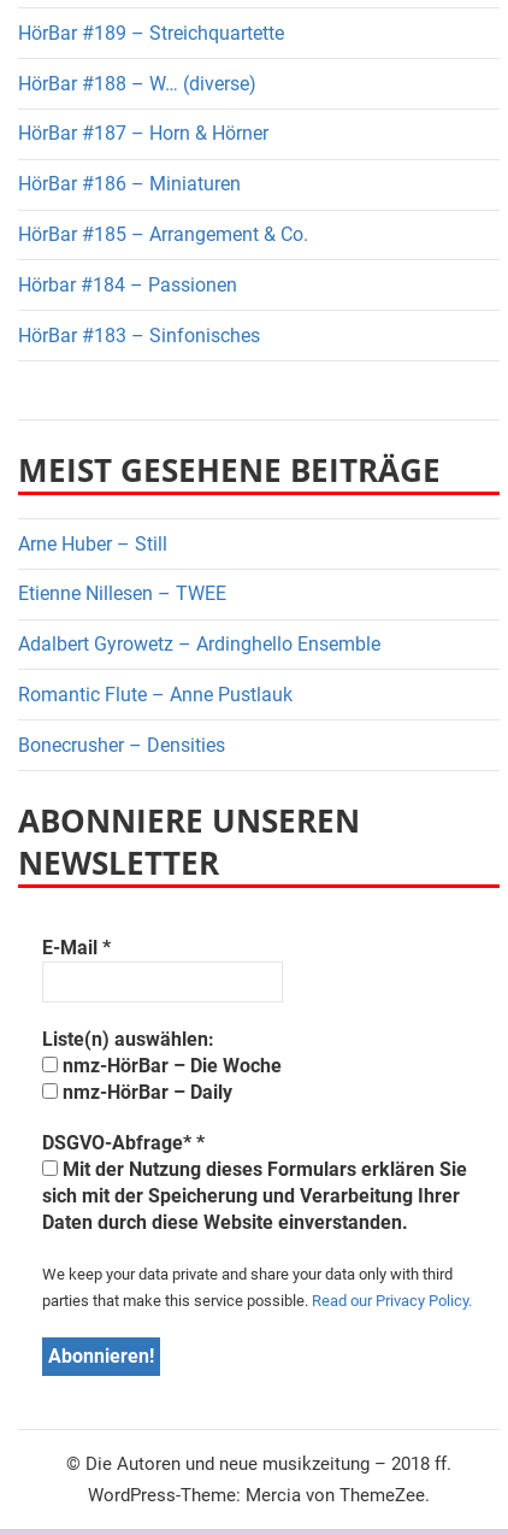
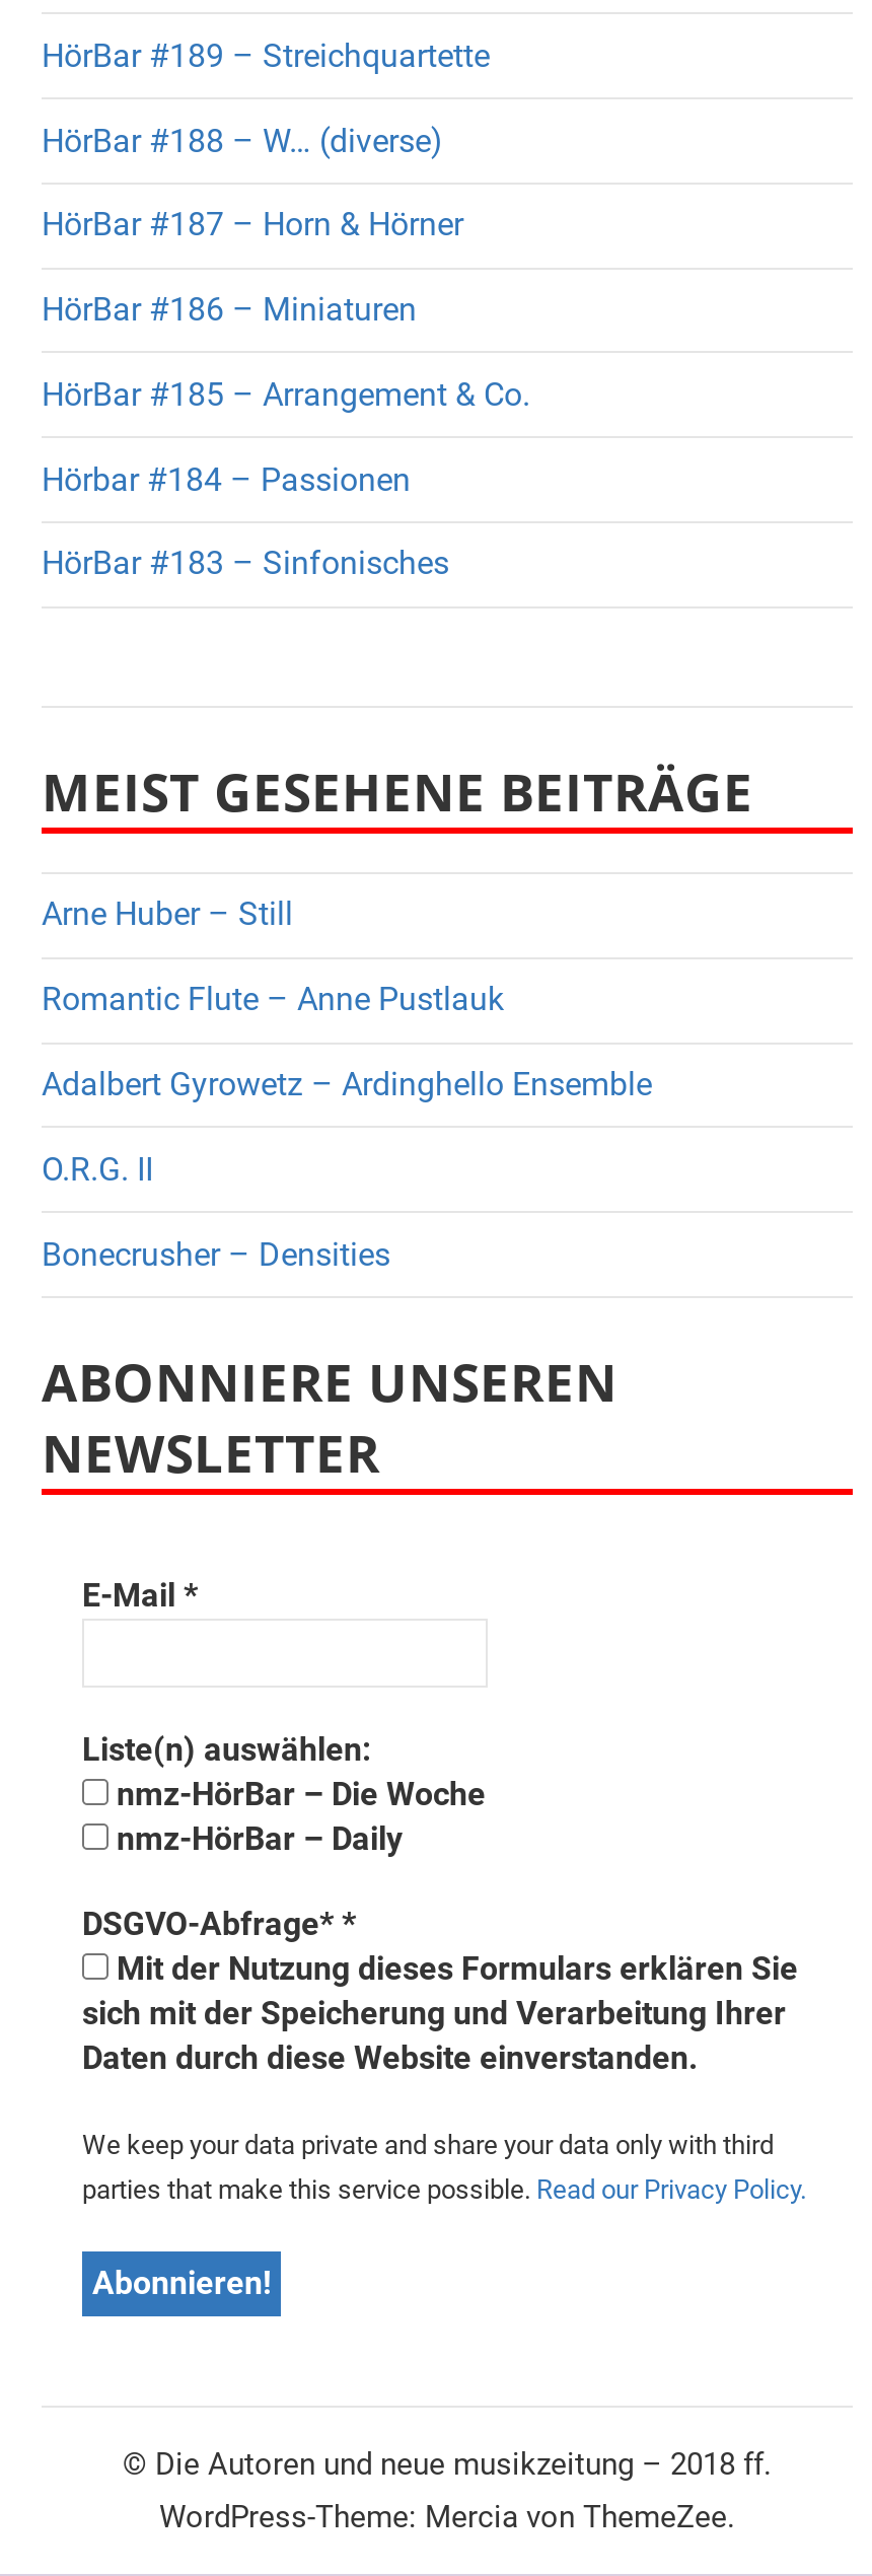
[18,582,226,605] Etienne Nillesen – TWEE -> none
none -> [42,1150,153,1188] O.R.G. II
moved [18,683,293,706] -> [42,980,504,1019]: Romantic Flute – Anne Pustlauk

